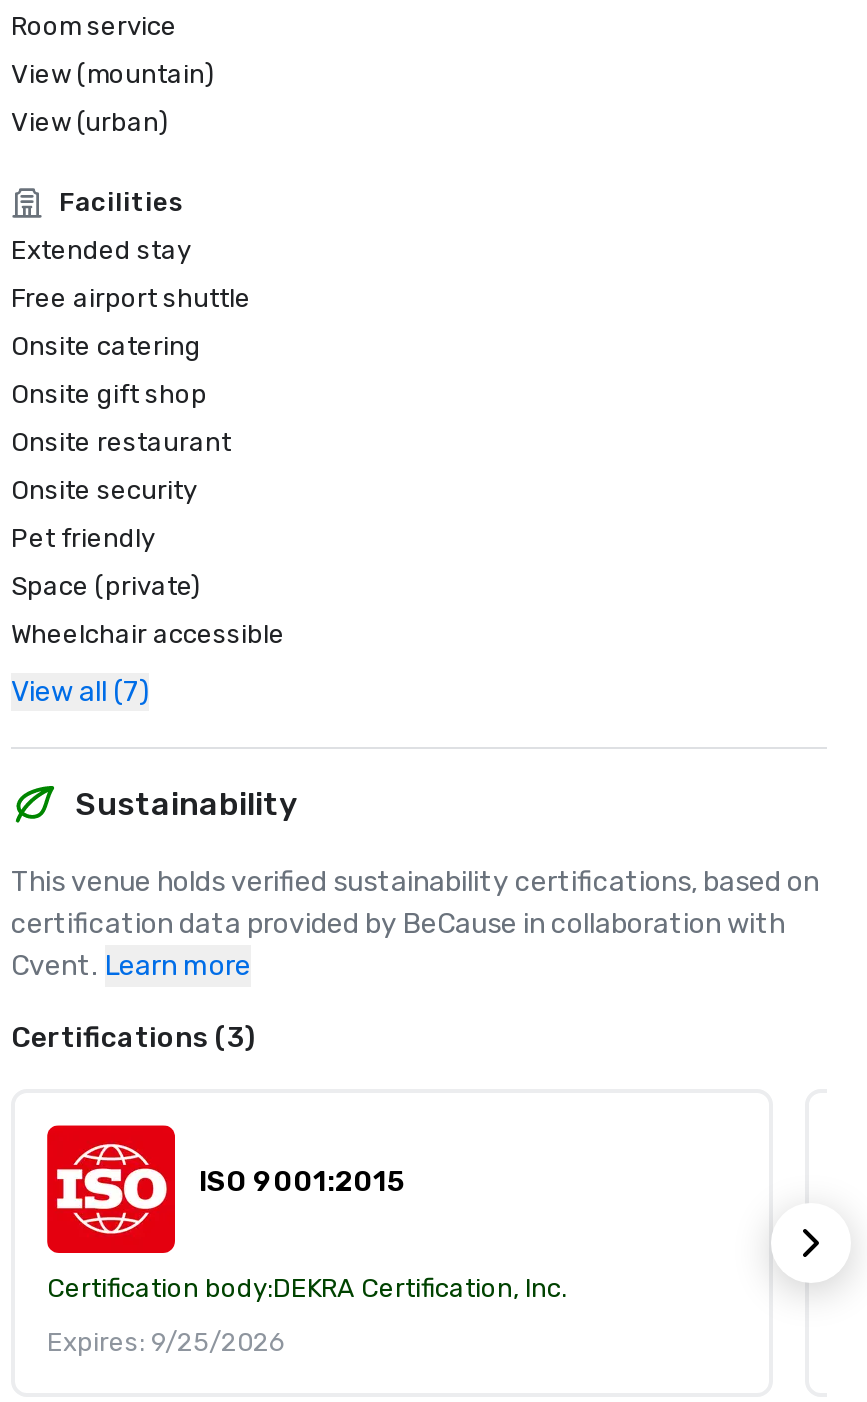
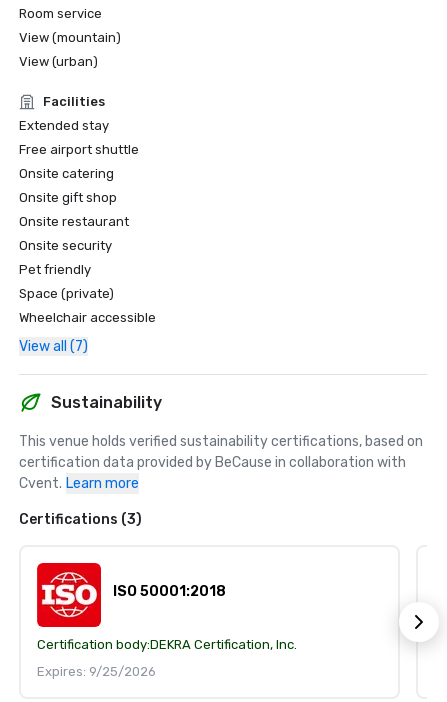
[199,1164,405,1198] ISO 9001:2015 -> [113,582,226,599] ISO 50001:2018

